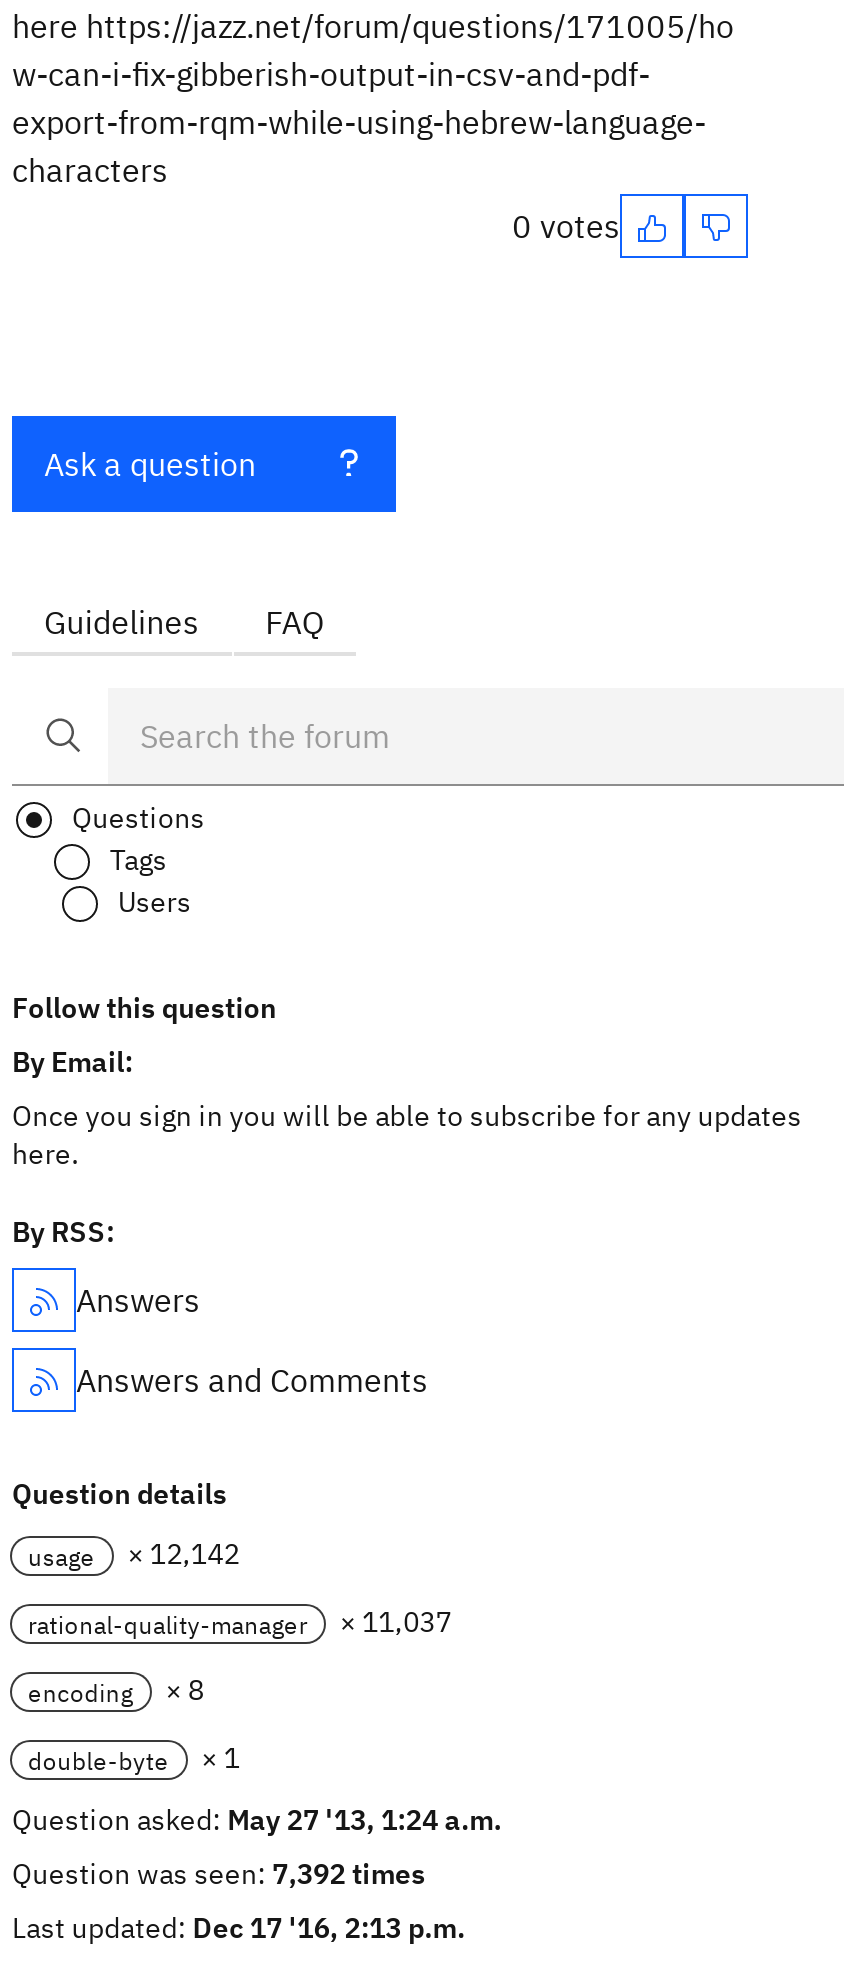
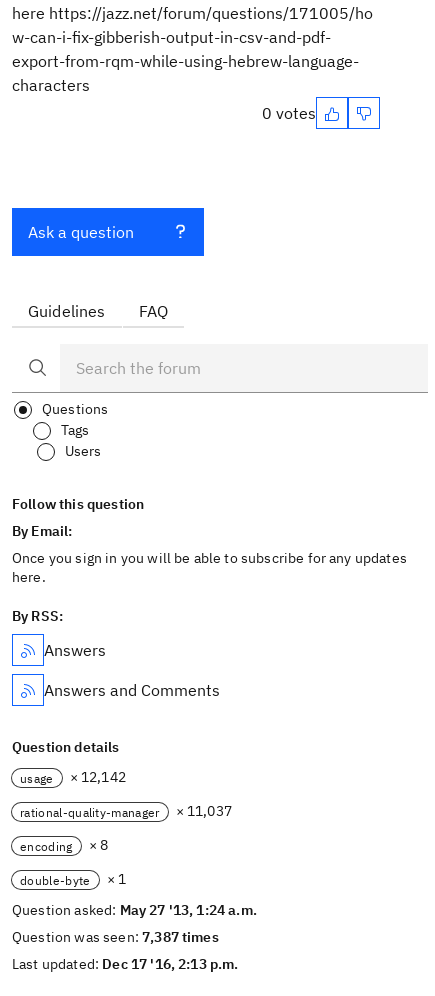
[12,1856,426,1892] Question was seen: 7,392 times -> [12,928,219,946] Question was seen: 7,387 times

